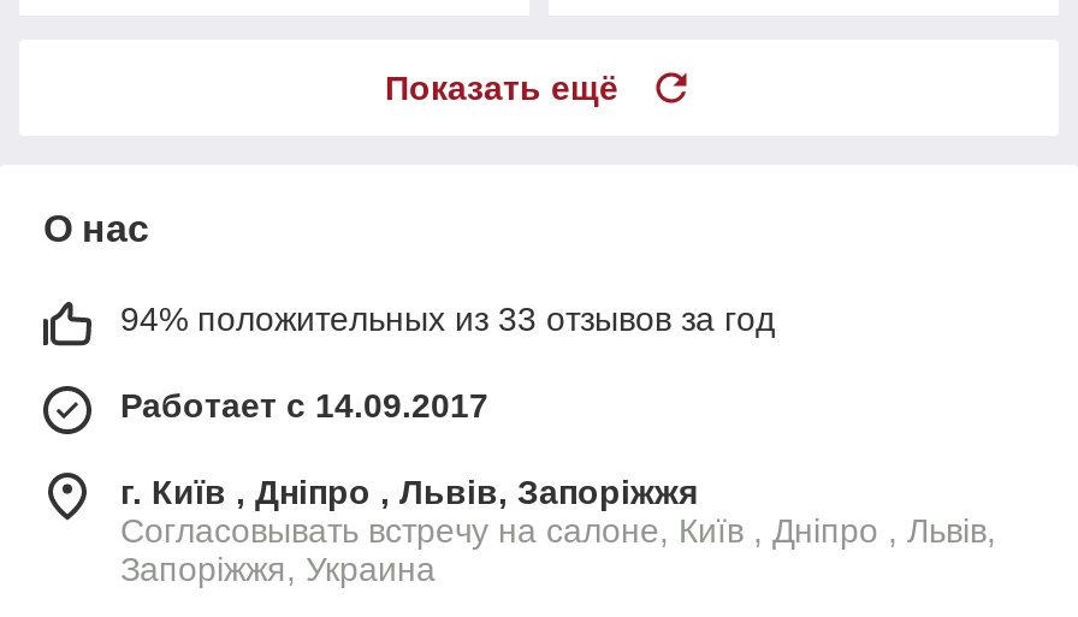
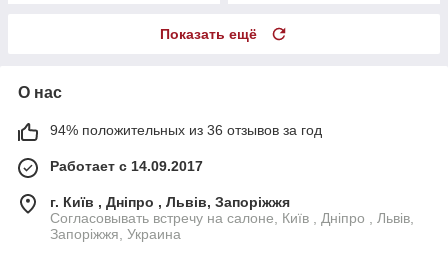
[120,300,775,339] 94% положительных из 33 отзывов за год -> [50,122,322,138] 94% положительных из 36 отзывов за год

